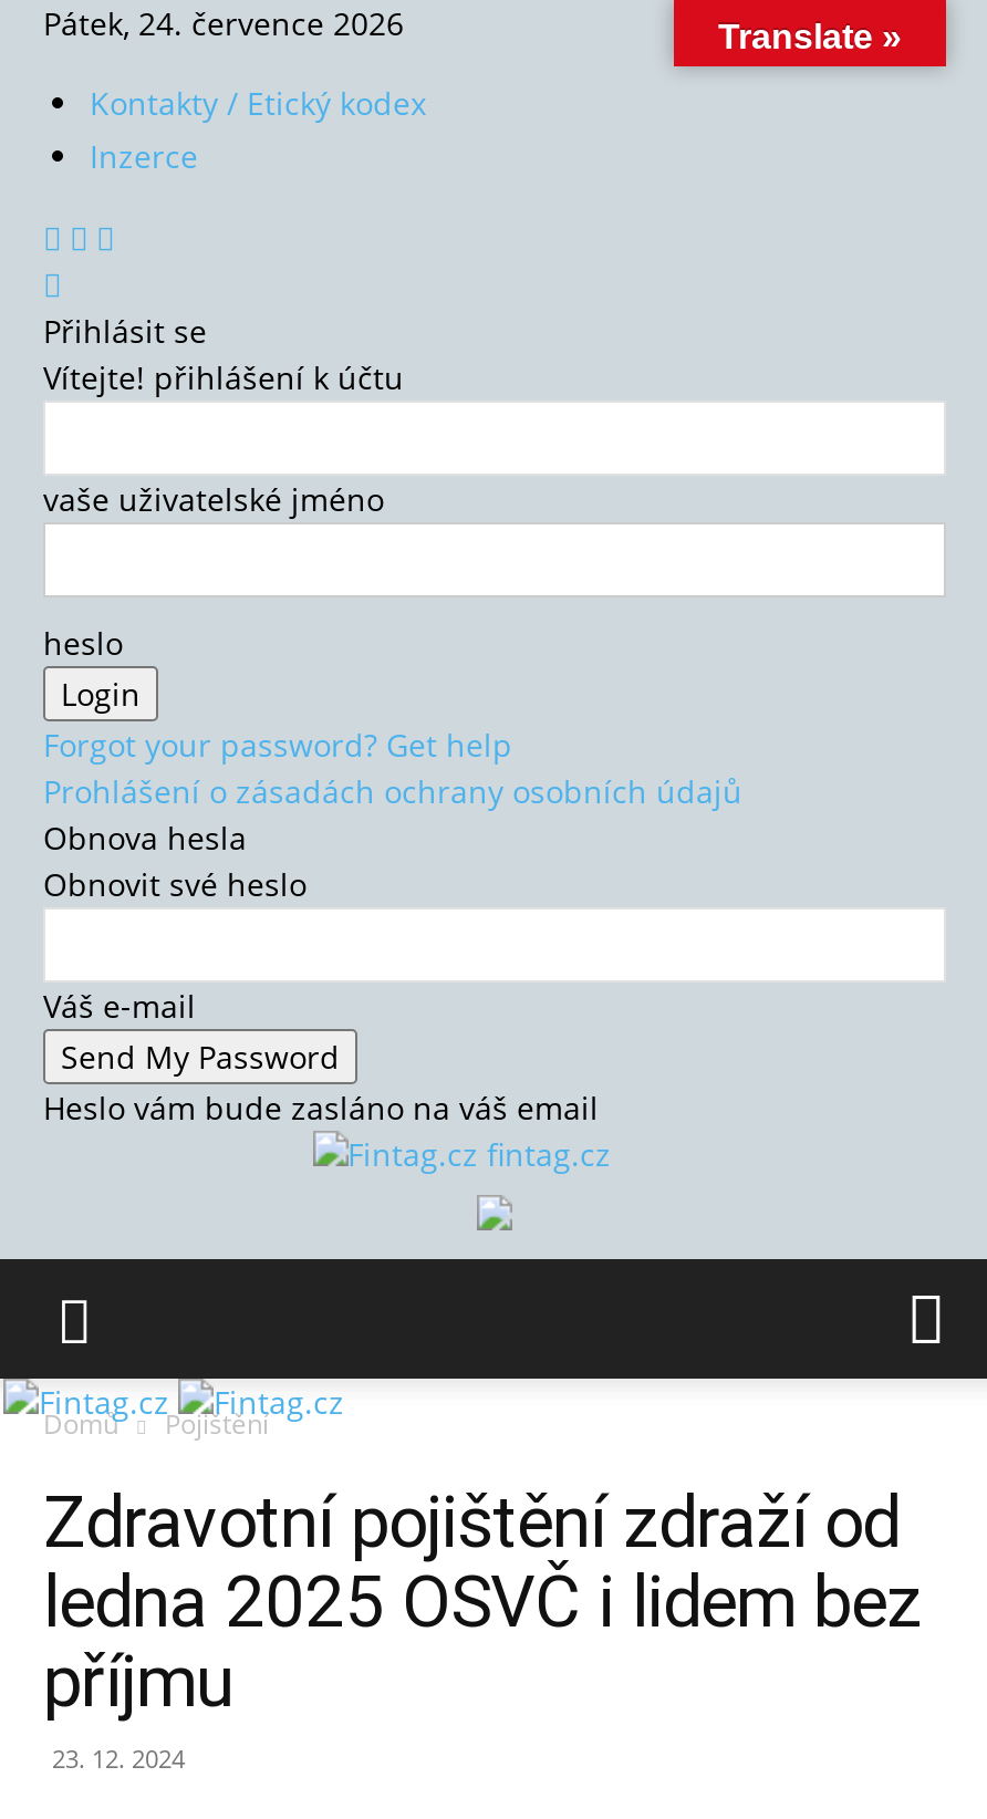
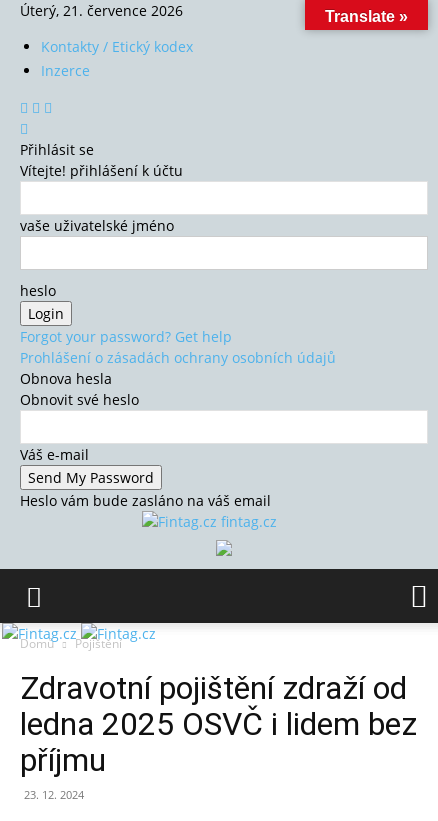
[43,2,404,44] Pátek, 24. července 2026 -> [20,1,183,20] Úterý, 21. července 2026

